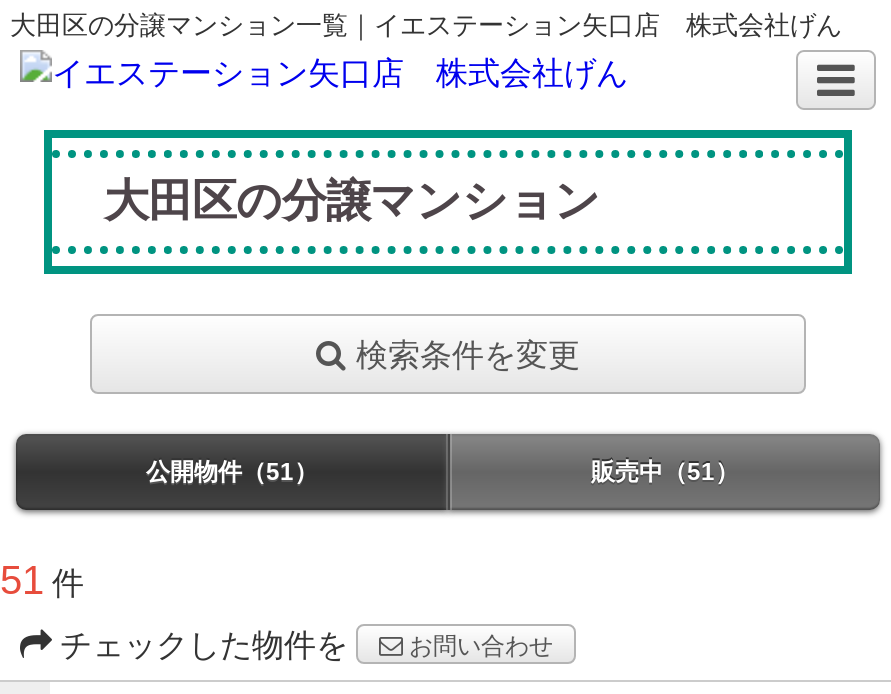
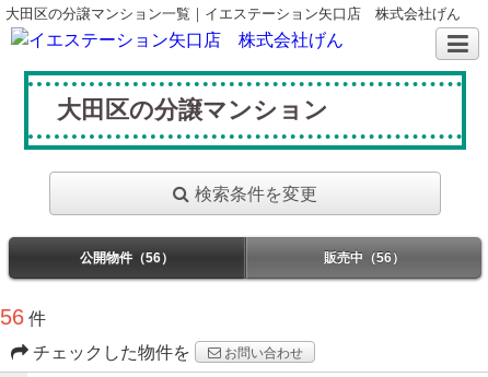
[146,459,318,487] 公開物件（51） -> [80,251,174,266] 公開物件（56）
[591,459,739,487] 販売中（51） -> [323,251,404,266] 販売中（56）
[0,559,84,603] 51件 -> [0,305,46,329] 56件

